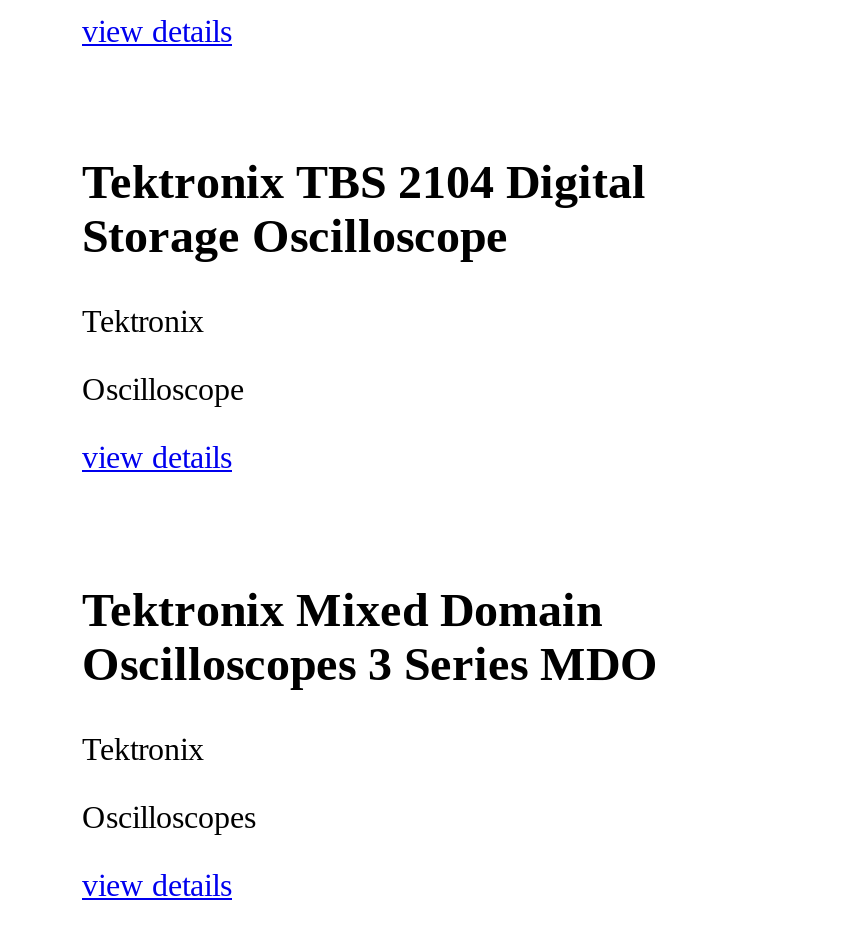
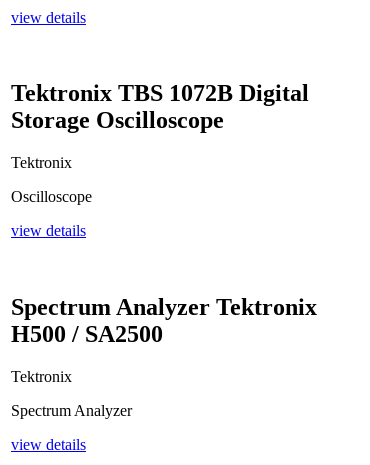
[82,157,646,209] Tektronix TBS 2104 Digital -> [11,80,309,106] Tektronix TBS 1072B Digital
[82,585,658,691] Tektronix Mixed Domain | Oscilloscopes 3 Series MDO -> [11,294,317,347] Spectrum Analyzer Tektronix | H500 / SA2500
[82,800,256,834] Oscilloscopes -> [11,402,132,419] Spectrum Analyzer

